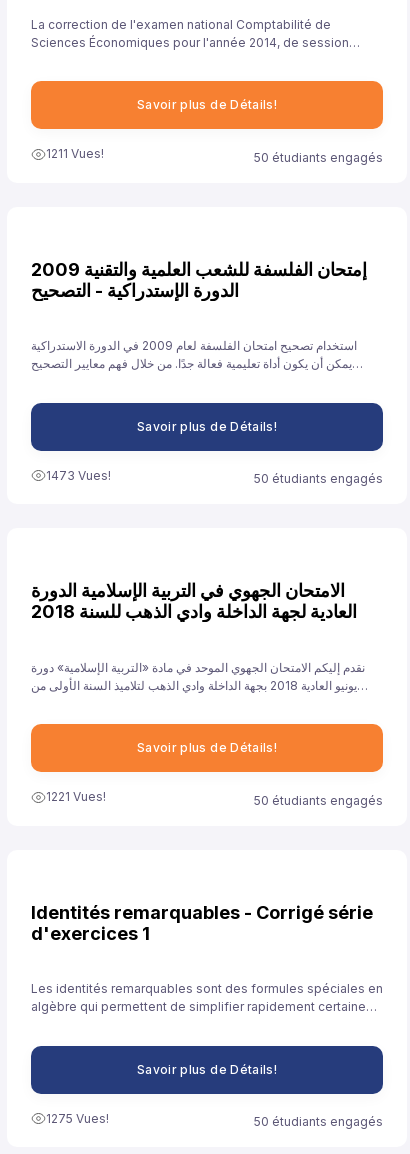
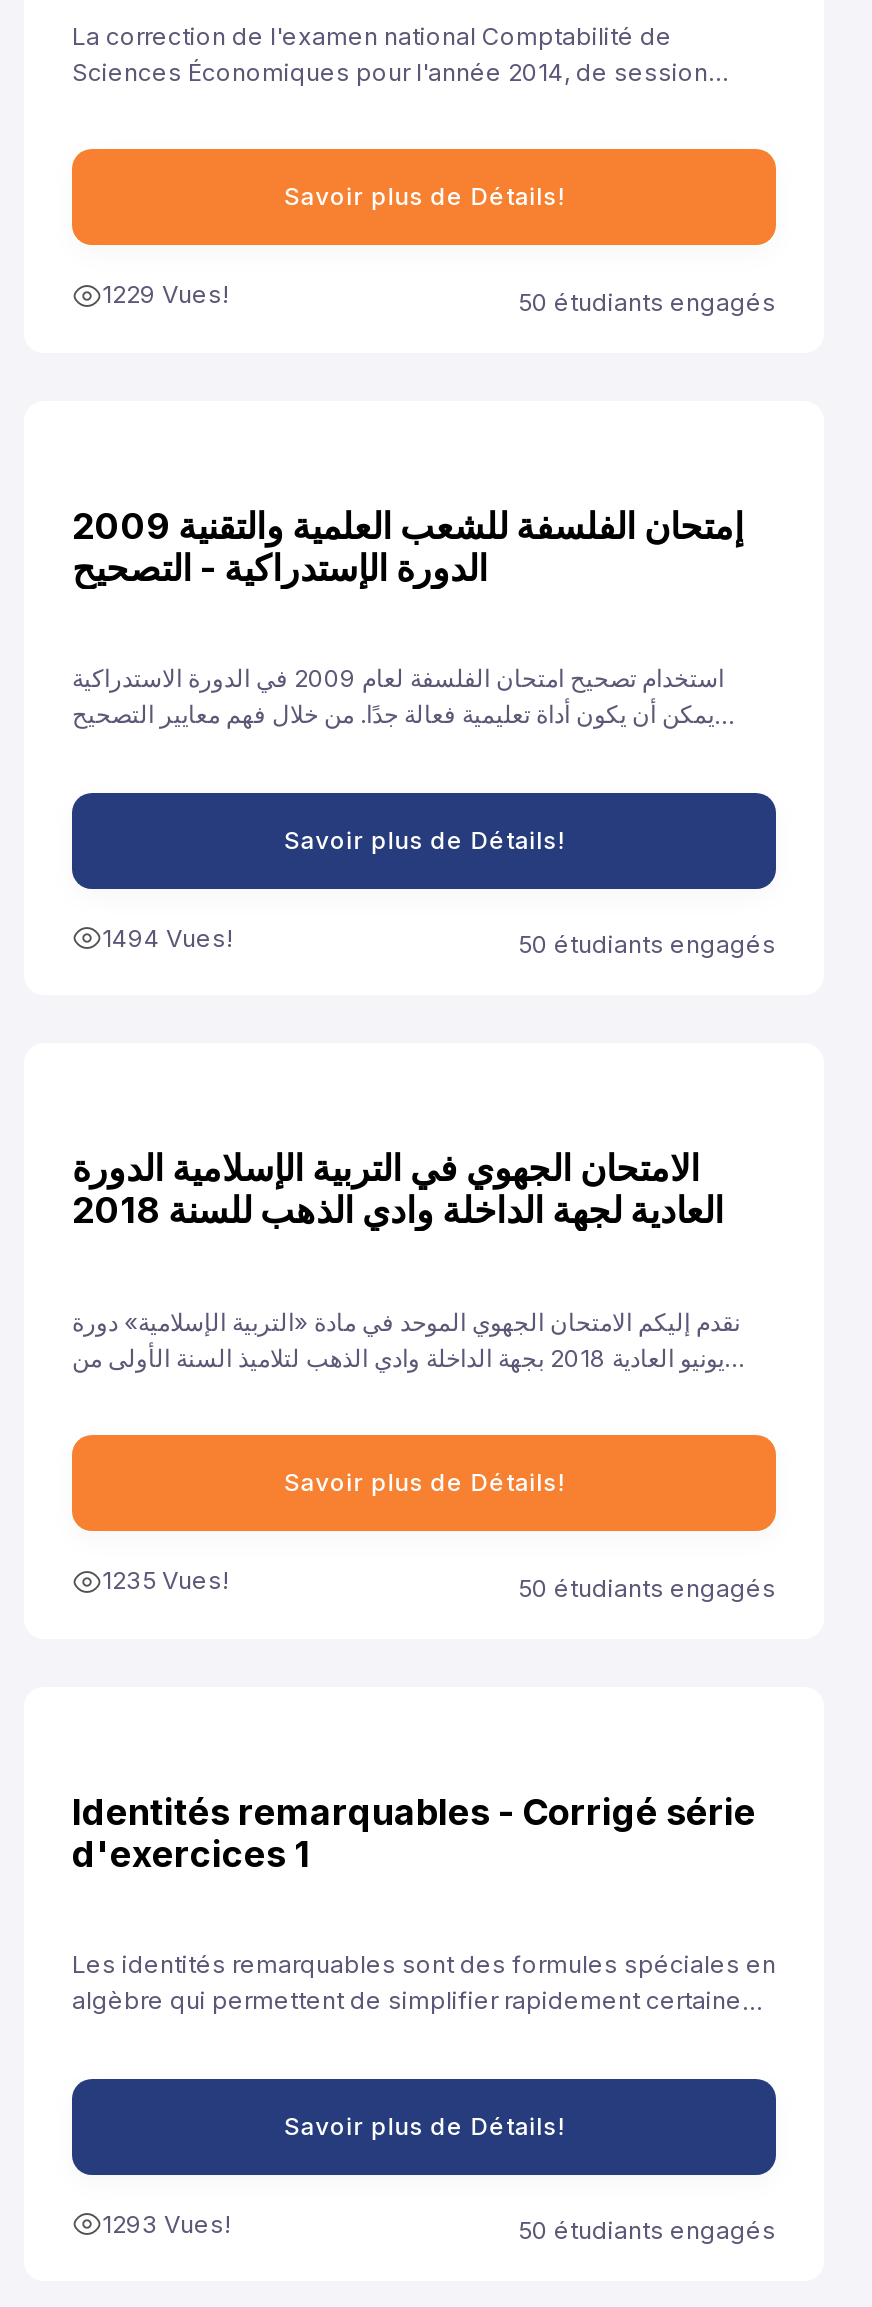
[46,146,104,161] 1211 Vues! -> [102,279,228,309] 1229 Vues!
[46,468,111,483] 1473 Vues! -> [102,922,232,952] 1494 Vues!
[46,789,106,804] 1221 Vues! -> [102,1565,228,1595] 1235 Vues!
[46,1111,109,1126] 1275 Vues! -> [102,2208,230,2238] 1293 Vues!

